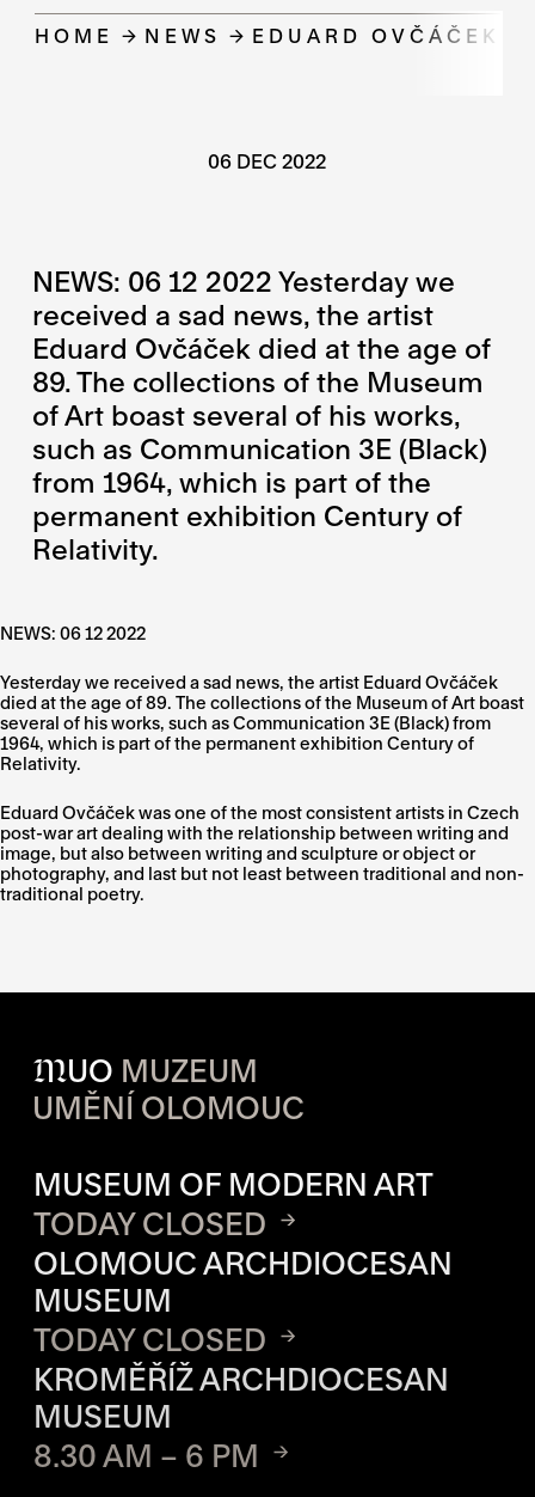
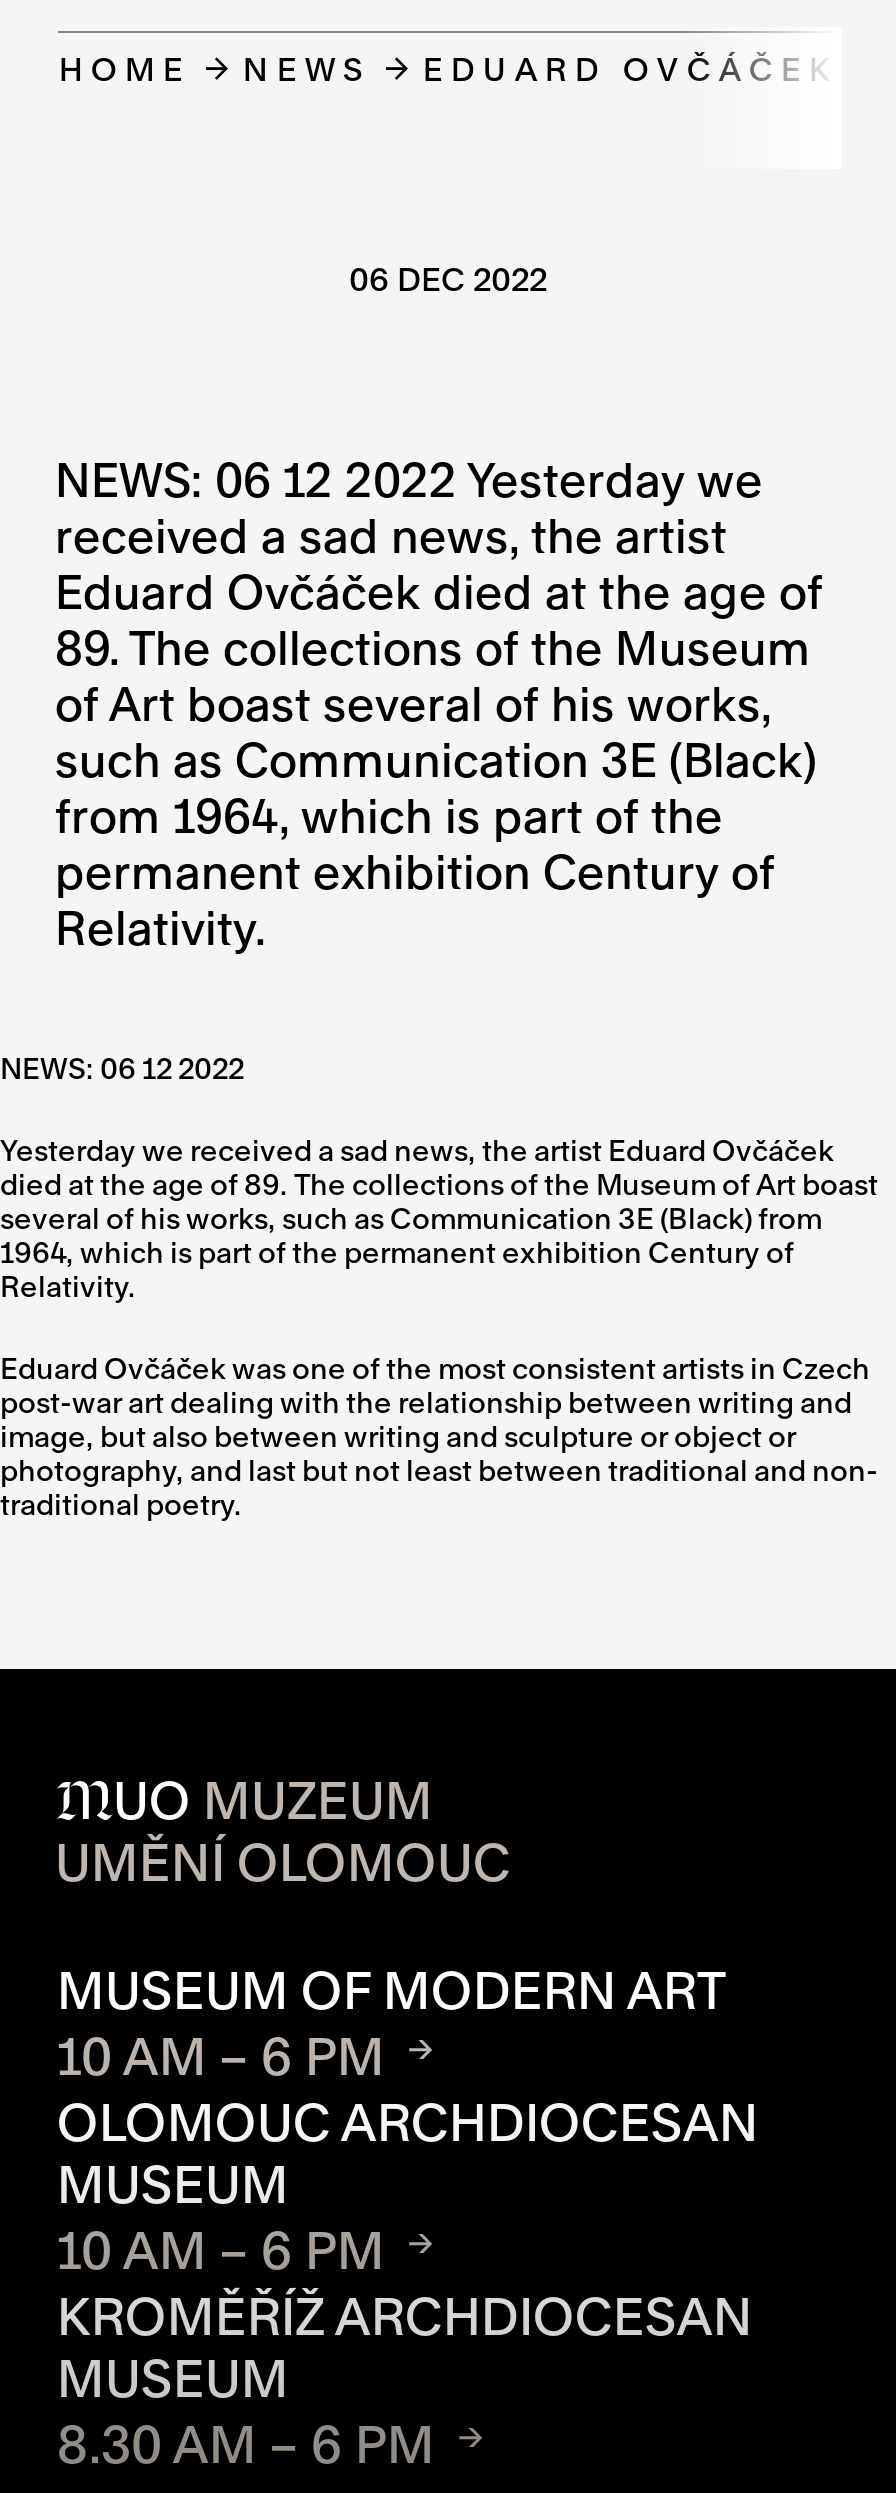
[34,1206,267,1241] TODAY CLOSED -> [57,2026,385,2086] 10 AM – 6 PM
[34,1322,267,1357] TODAY CLOSED -> [57,2220,385,2280] 10 AM – 6 PM

